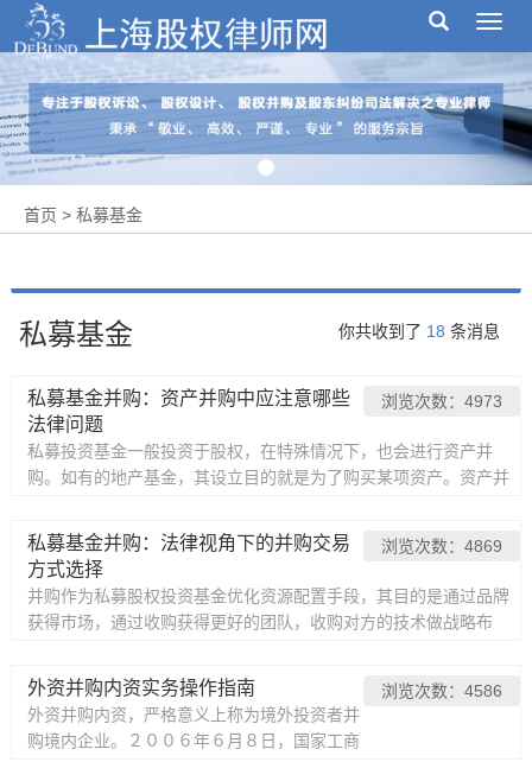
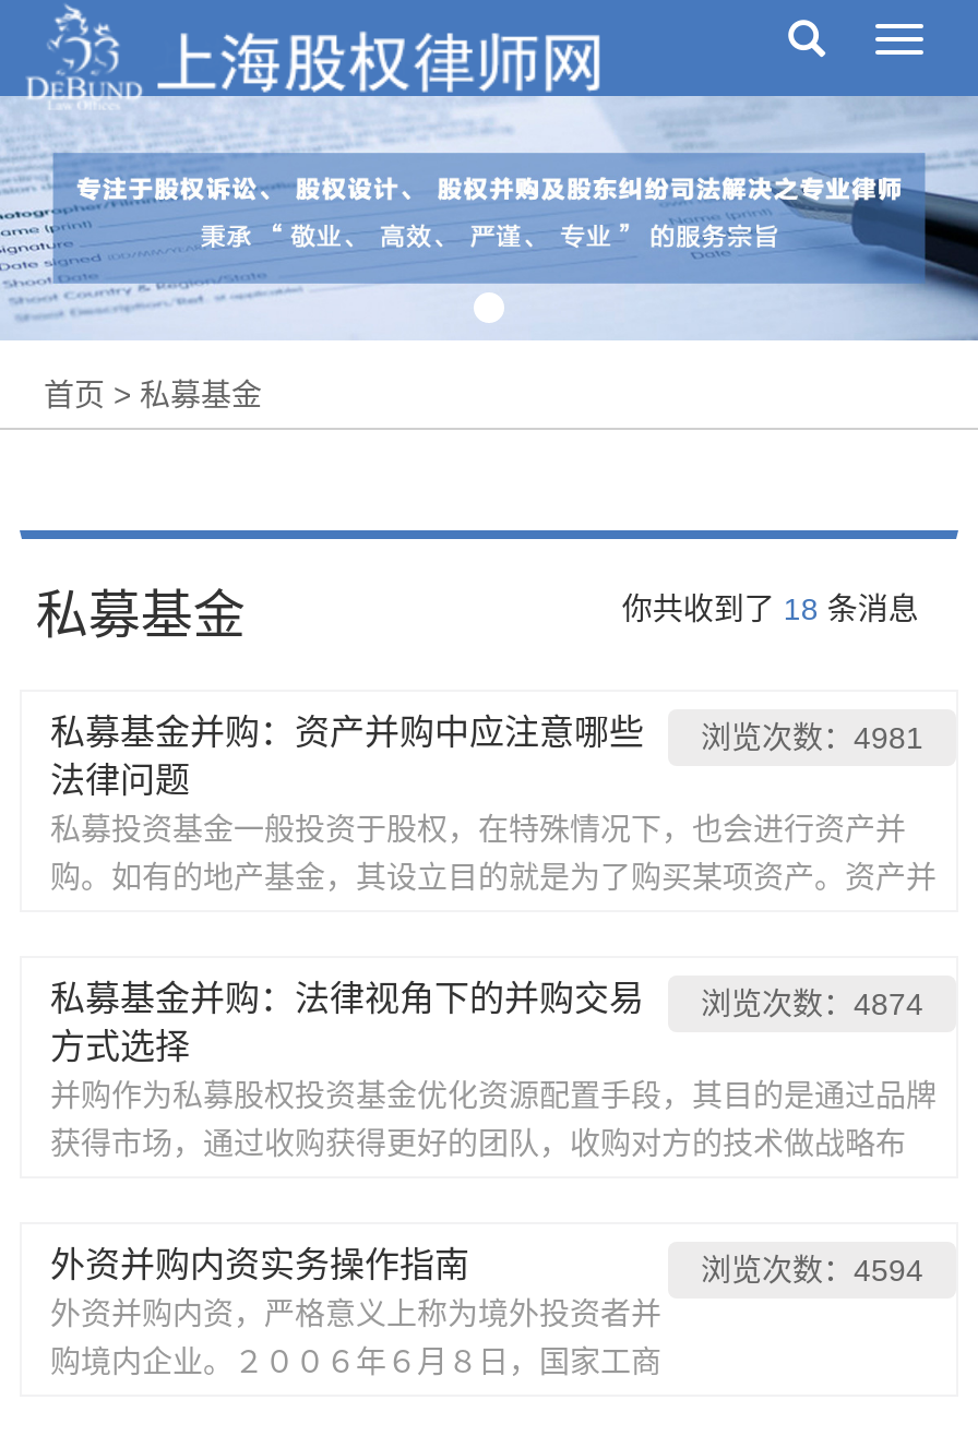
[27,388,502,411] 私募基金并购：资产并购中应注意哪些 浏览次数：4973 -> [50,714,923,755] 私募基金并购：资产并购中应注意哪些 浏览次数：4981
[381,536,502,555] 浏览次数：4869 -> [701,986,923,1021] 浏览次数：4874
[381,681,502,700] 浏览次数：4586 -> [701,1253,923,1288] 浏览次数：4594

